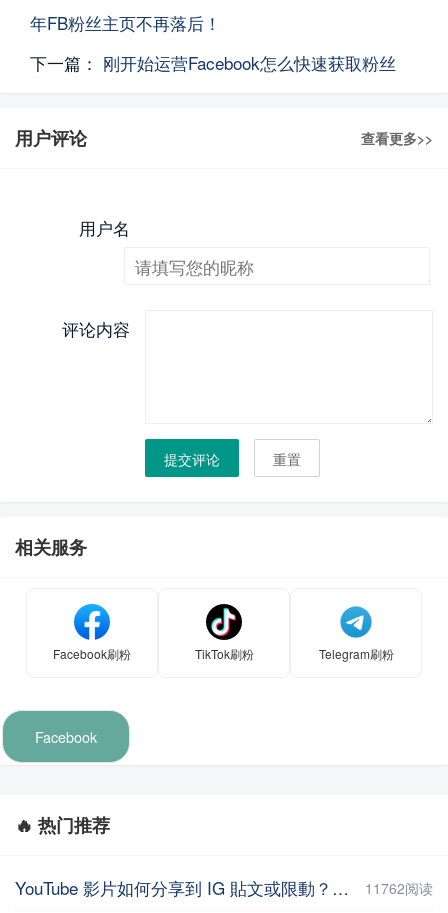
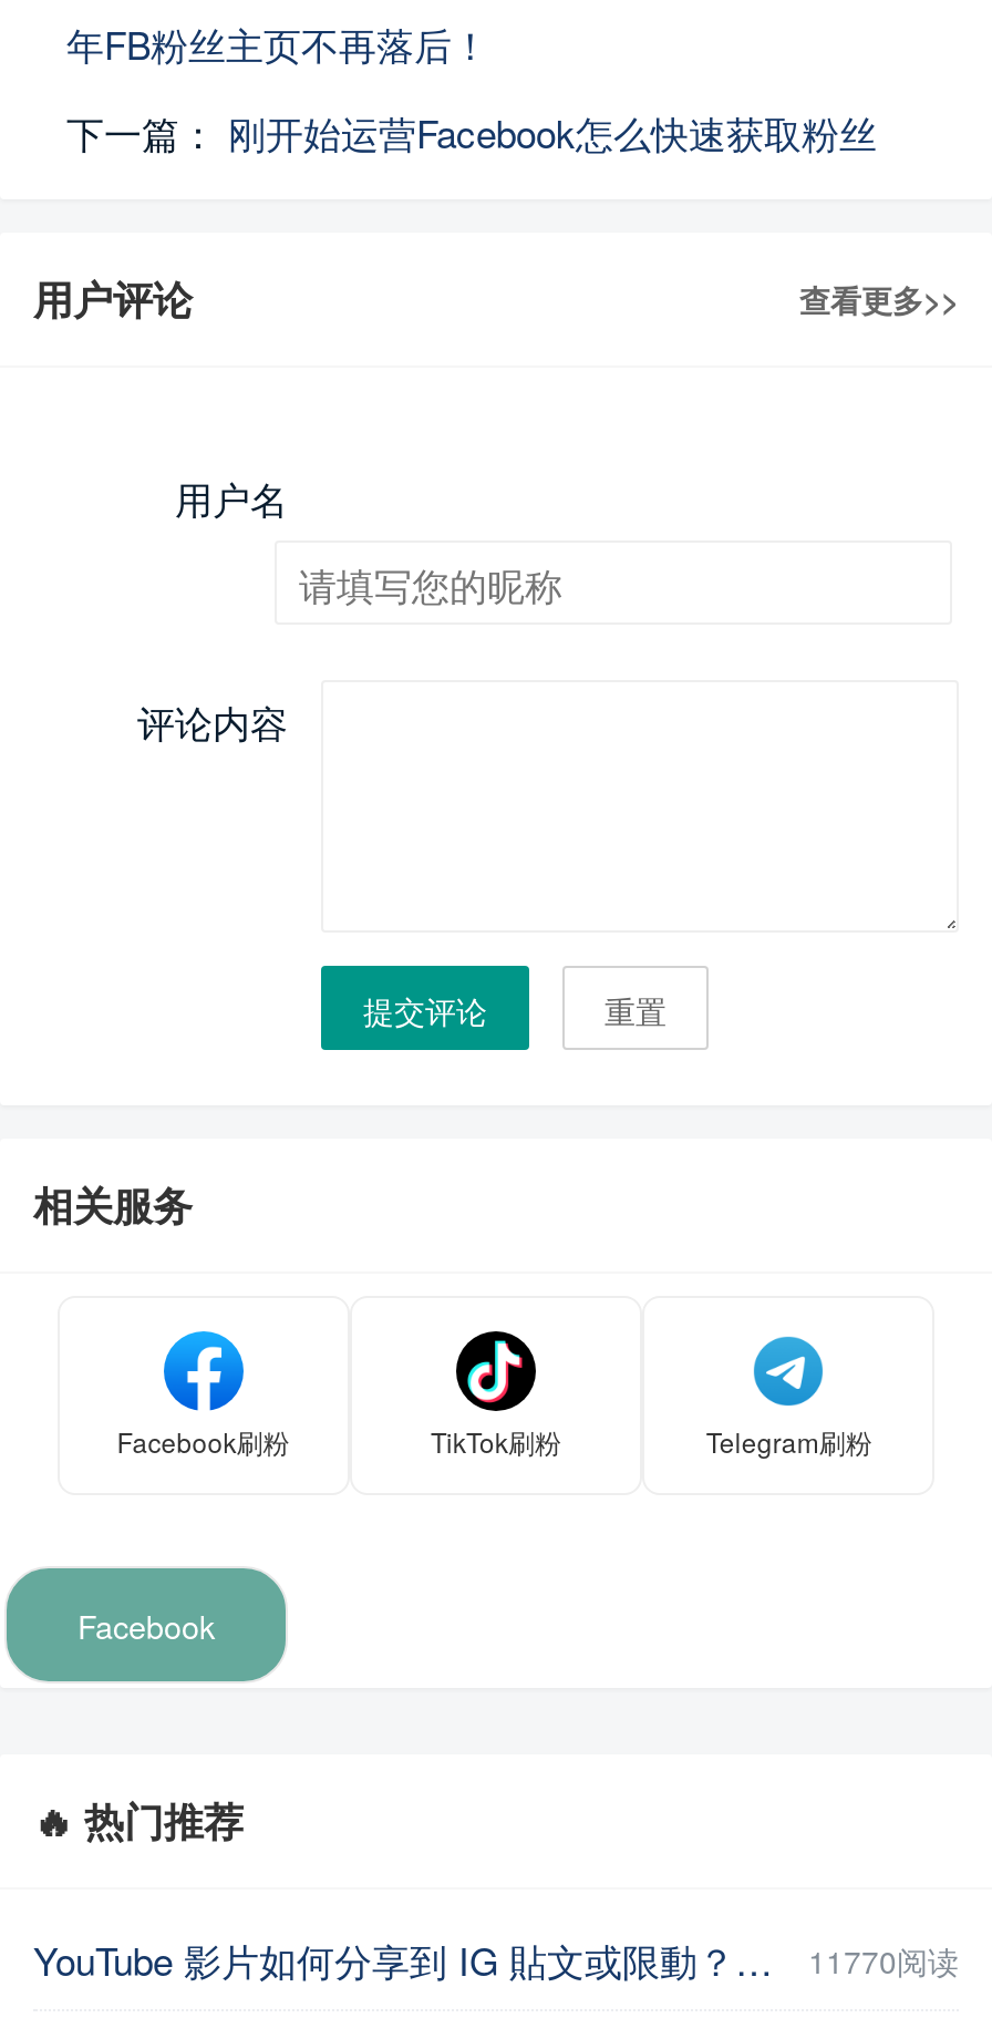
[365,878,433,898] 11762阅读 -> [808,1939,959,1983] 11770阅读

